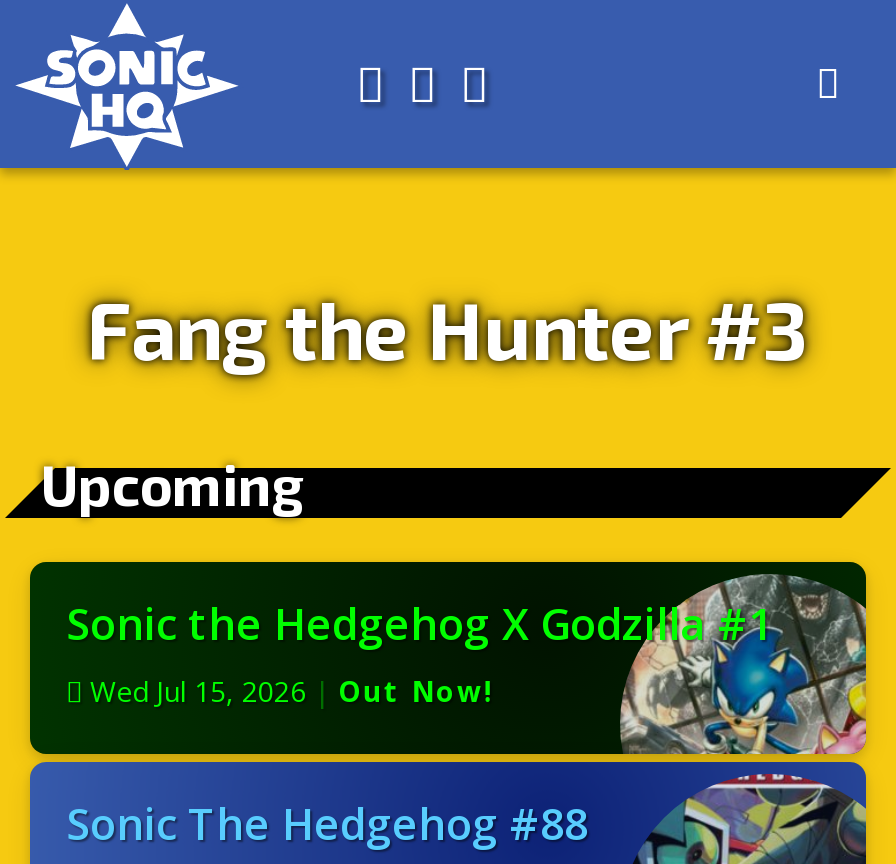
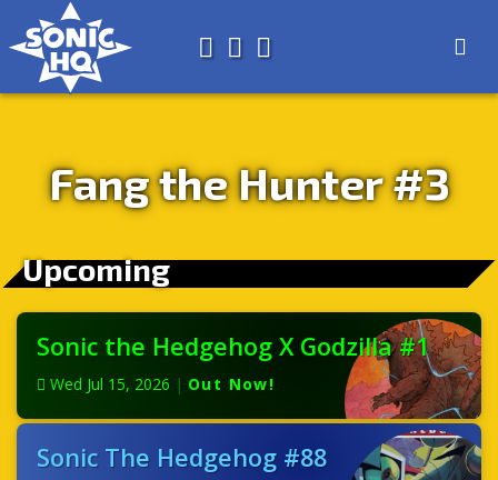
[620,574,868,756] [image] -> [345,318,482,420] [image]

